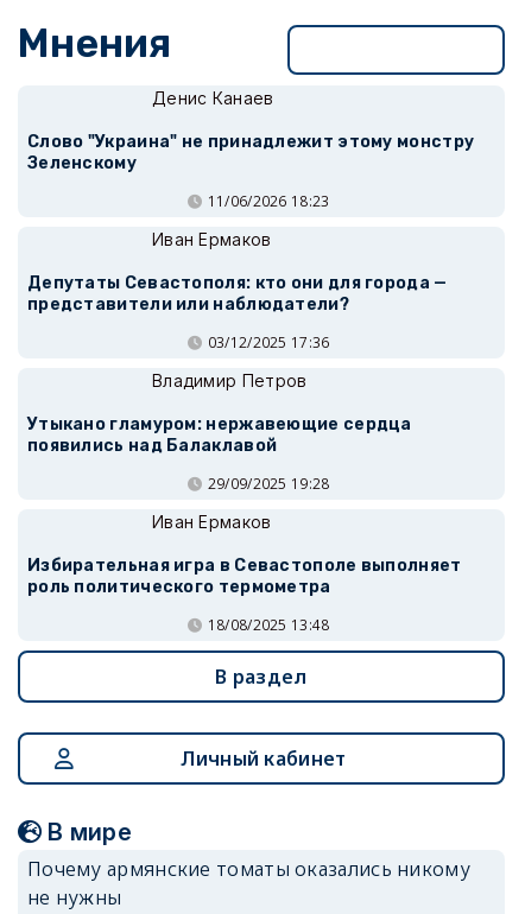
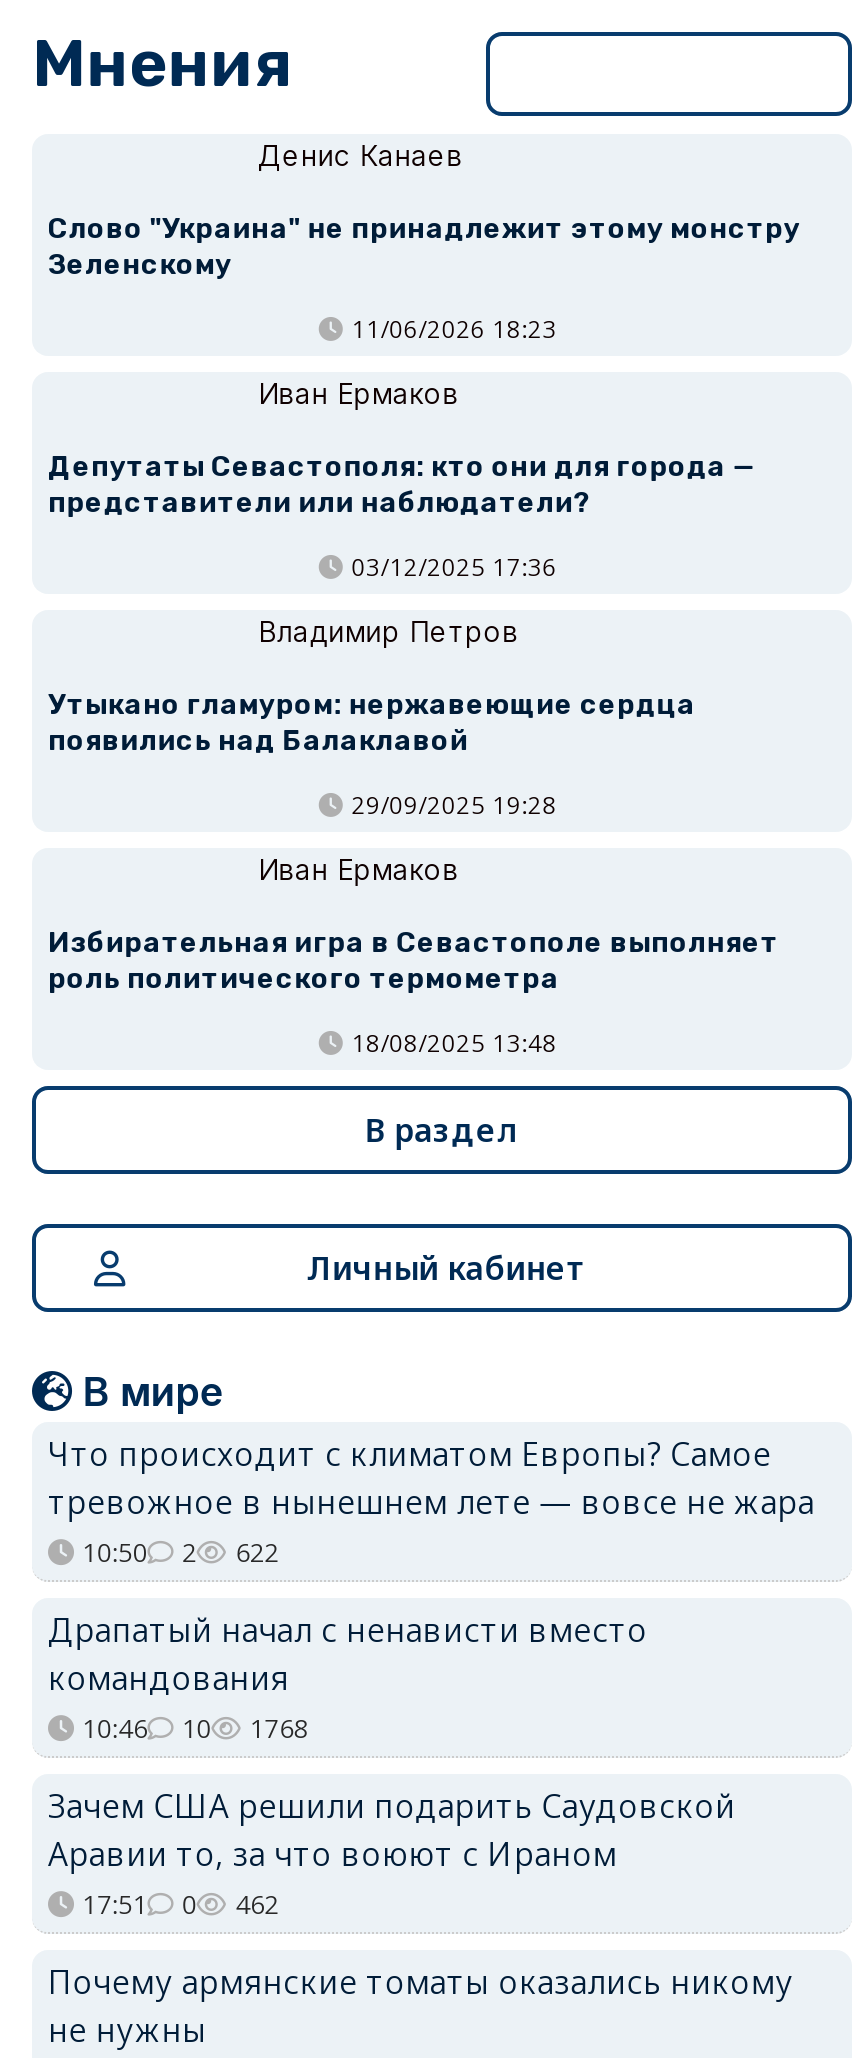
none -> [48,1432,815,1922] Что происходит с климатом Европы? Самое | тревожное в нынешнем лете — вовсе не жара | 10:50 | 2 | 622 | Драпатый начал с ненависти вместо | командования | 10:46 | 10 | 1768 | Зачем США решили подарить Саудовской | Аравии то, за что воюют с Ираном | 17:51 | 0 | 462

